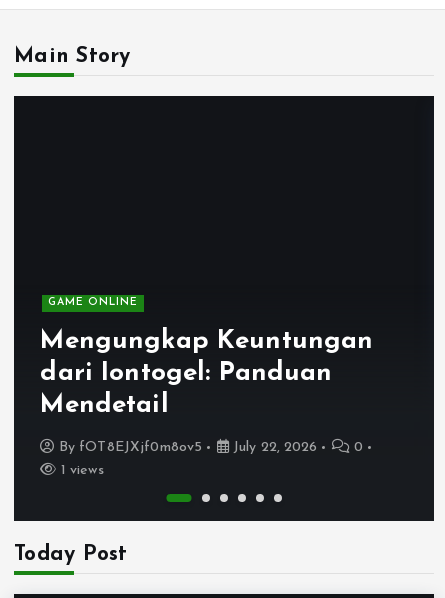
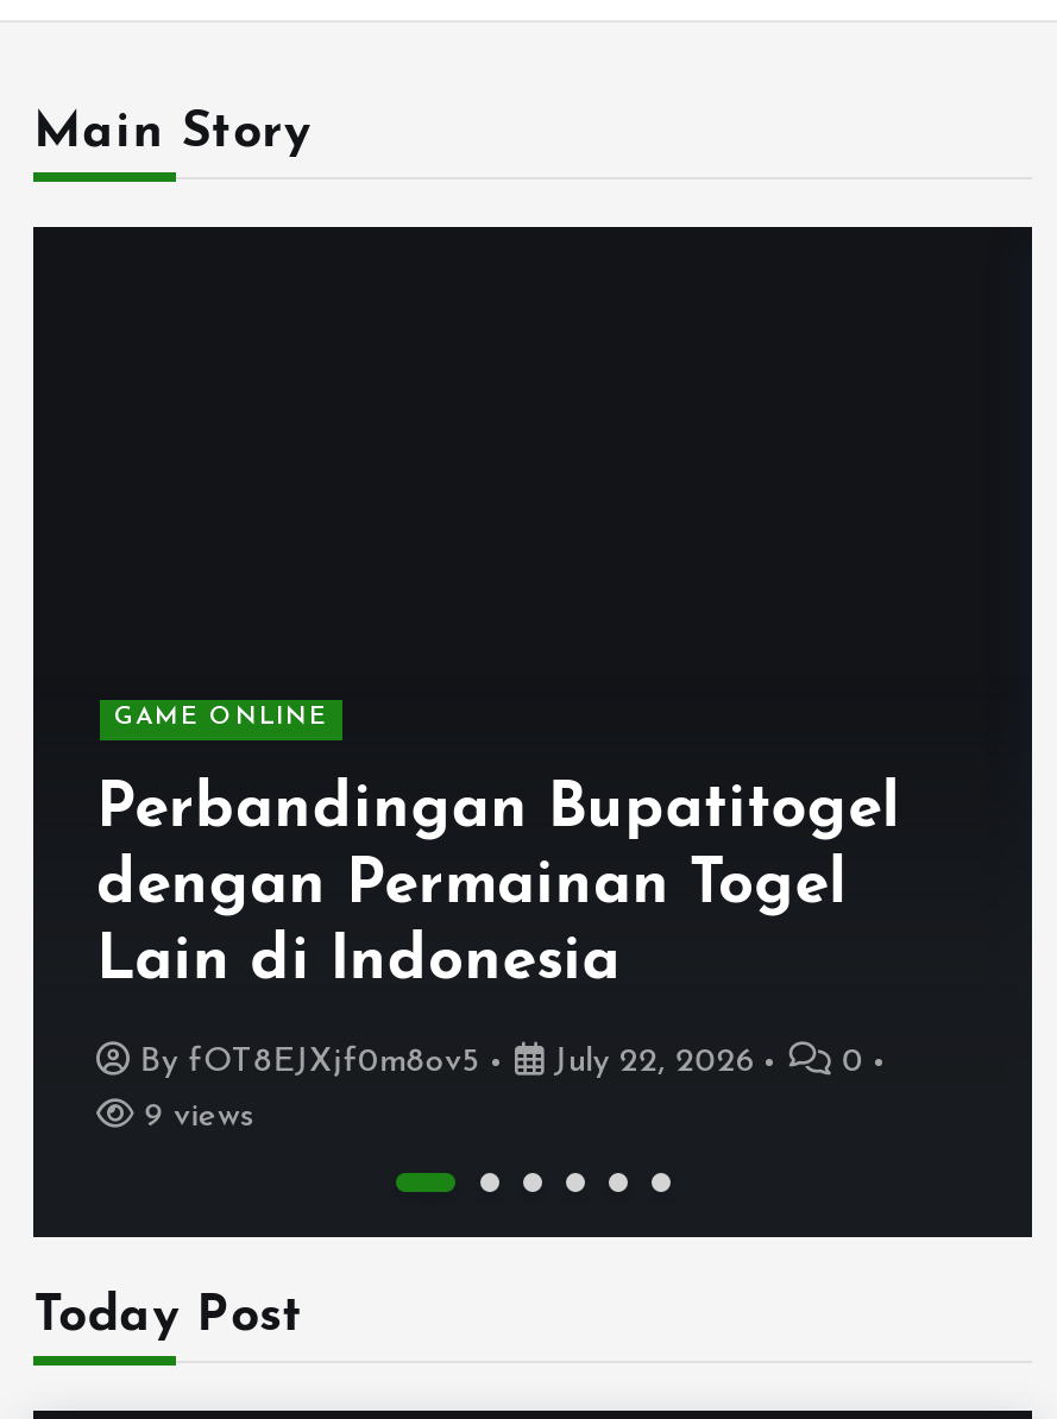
[40,328,373,419] Mengungkap Keuntungan | dari Iontogel: Panduan | Mendetail -> [96,778,901,994] Perbandingan Bupatitogel | dengan Permainan Togel | Lain di Indonesia
[57,463,104,478] 1 views -> [135,1099,254,1134] 9 views

